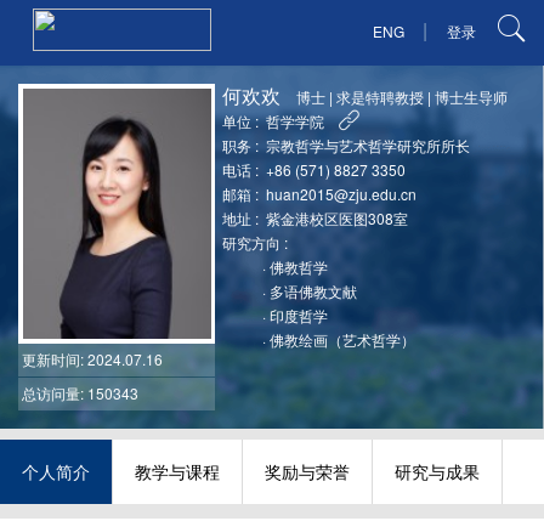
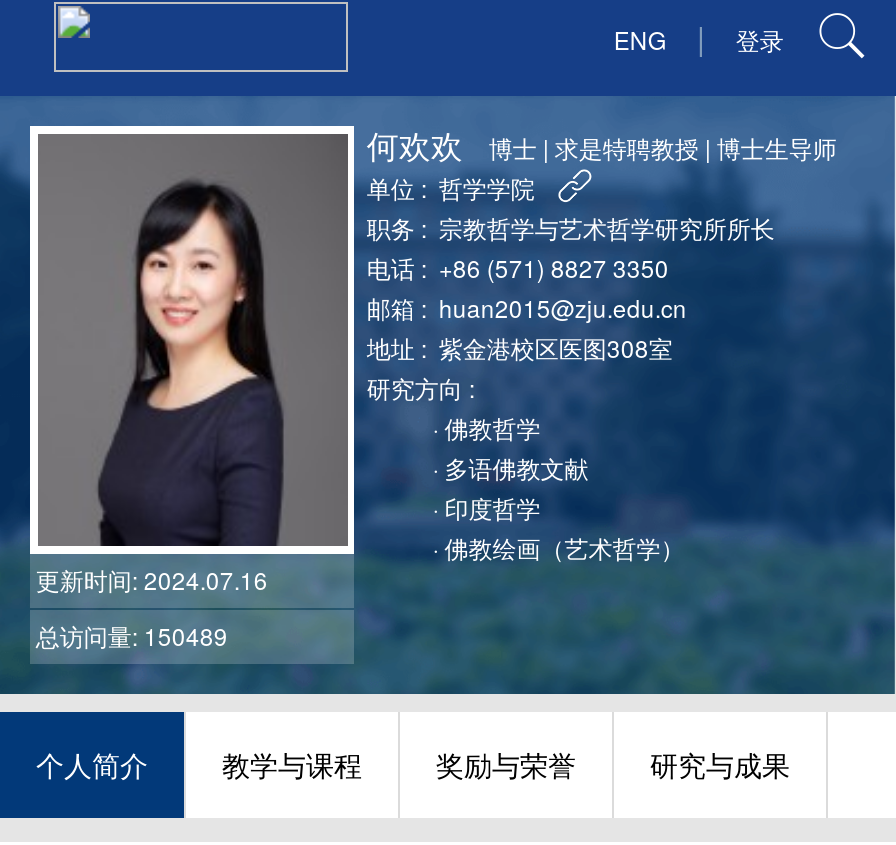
[22,382,138,403] 总访问量: 150343 -> [36,618,228,652] 总访问量: 150489

